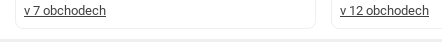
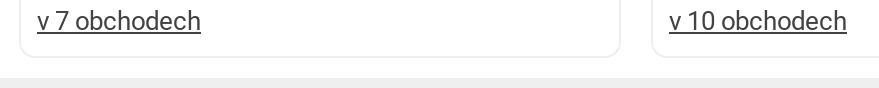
[340,3,429,18] v 12 obchodech -> [669,6,847,36] v 10 obchodech

